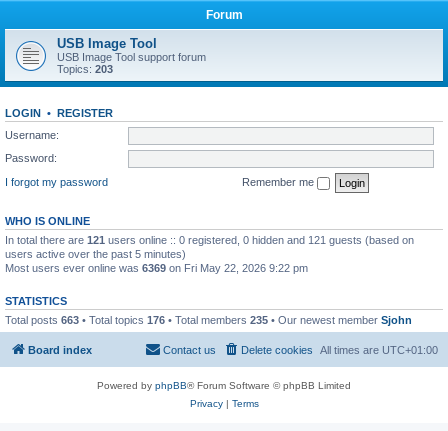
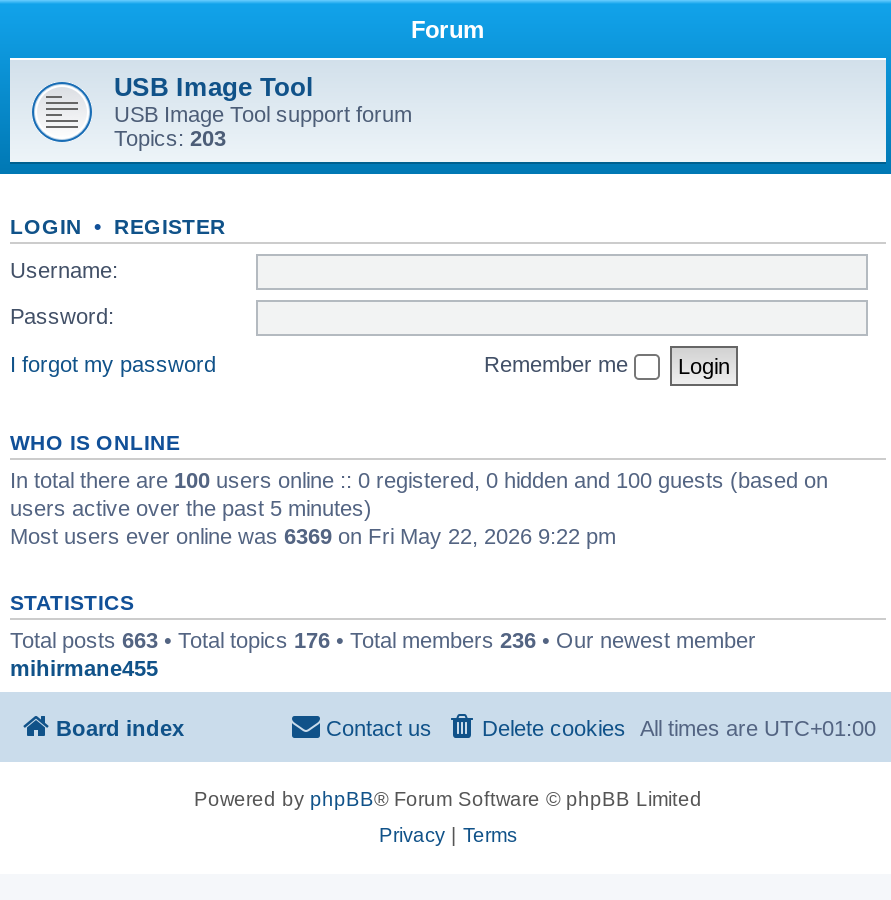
[5,233,414,245] In total there are 121 users online :: 0 registered, 0 hidden and 121 guests (based on -> [10,467,828,491] In total there are 100 users online :: 0 registered, 0 hidden and 100 guests (based on
[5,313,412,325] Total posts 663 • Total topics 176 • Total members 235 • Our newest member Sjohn -> [10,627,756,679] Total posts 663 • Total topics 176 • Total members 236 • Our newest member | mihirmane455

